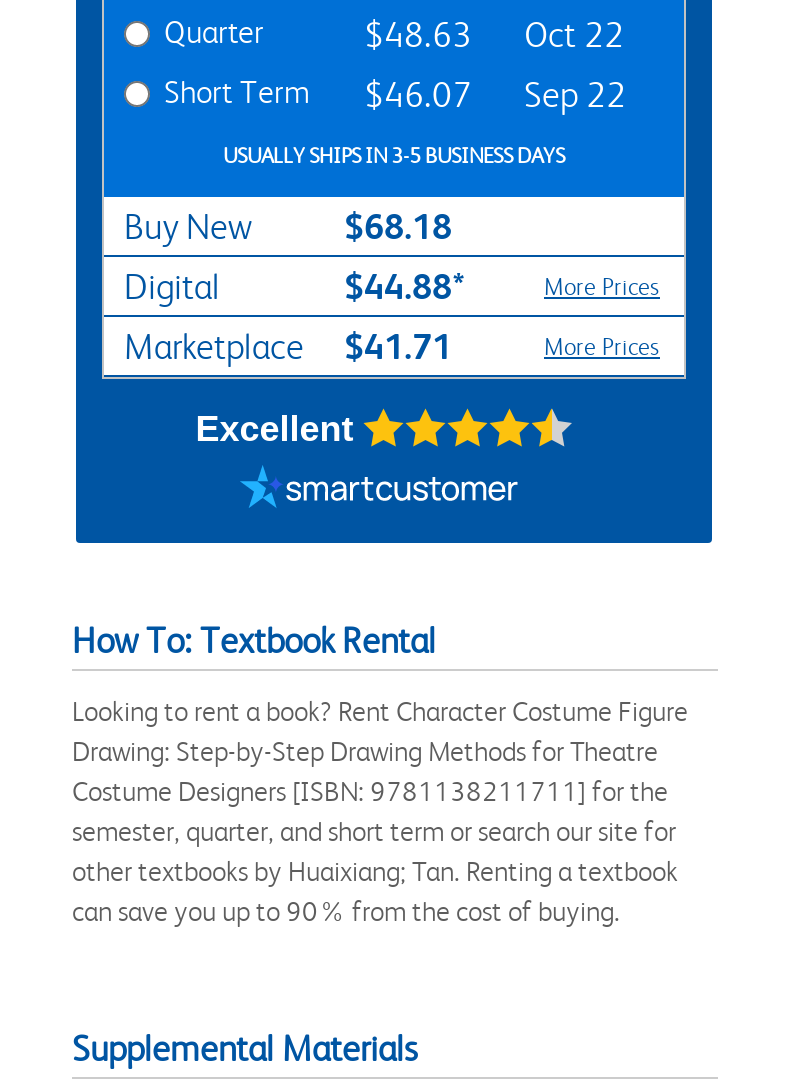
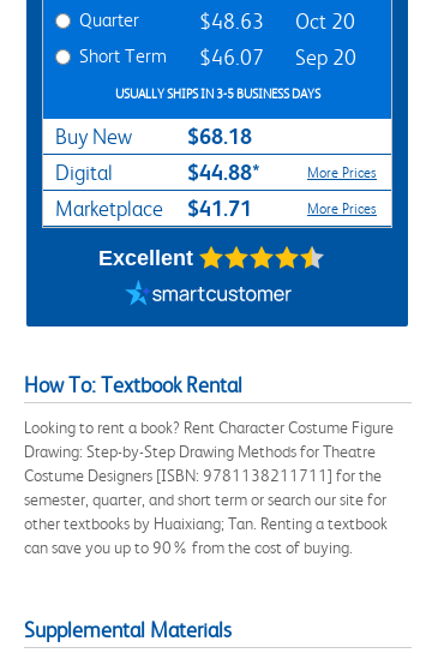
[364,15,624,55] $48.63 Oct 22 -> [199,9,355,33] $48.63 Oct 20
[164,73,626,115] Short Term $46.07 Sep 22 -> [79,44,356,69] Short Term $46.07 Sep 20

